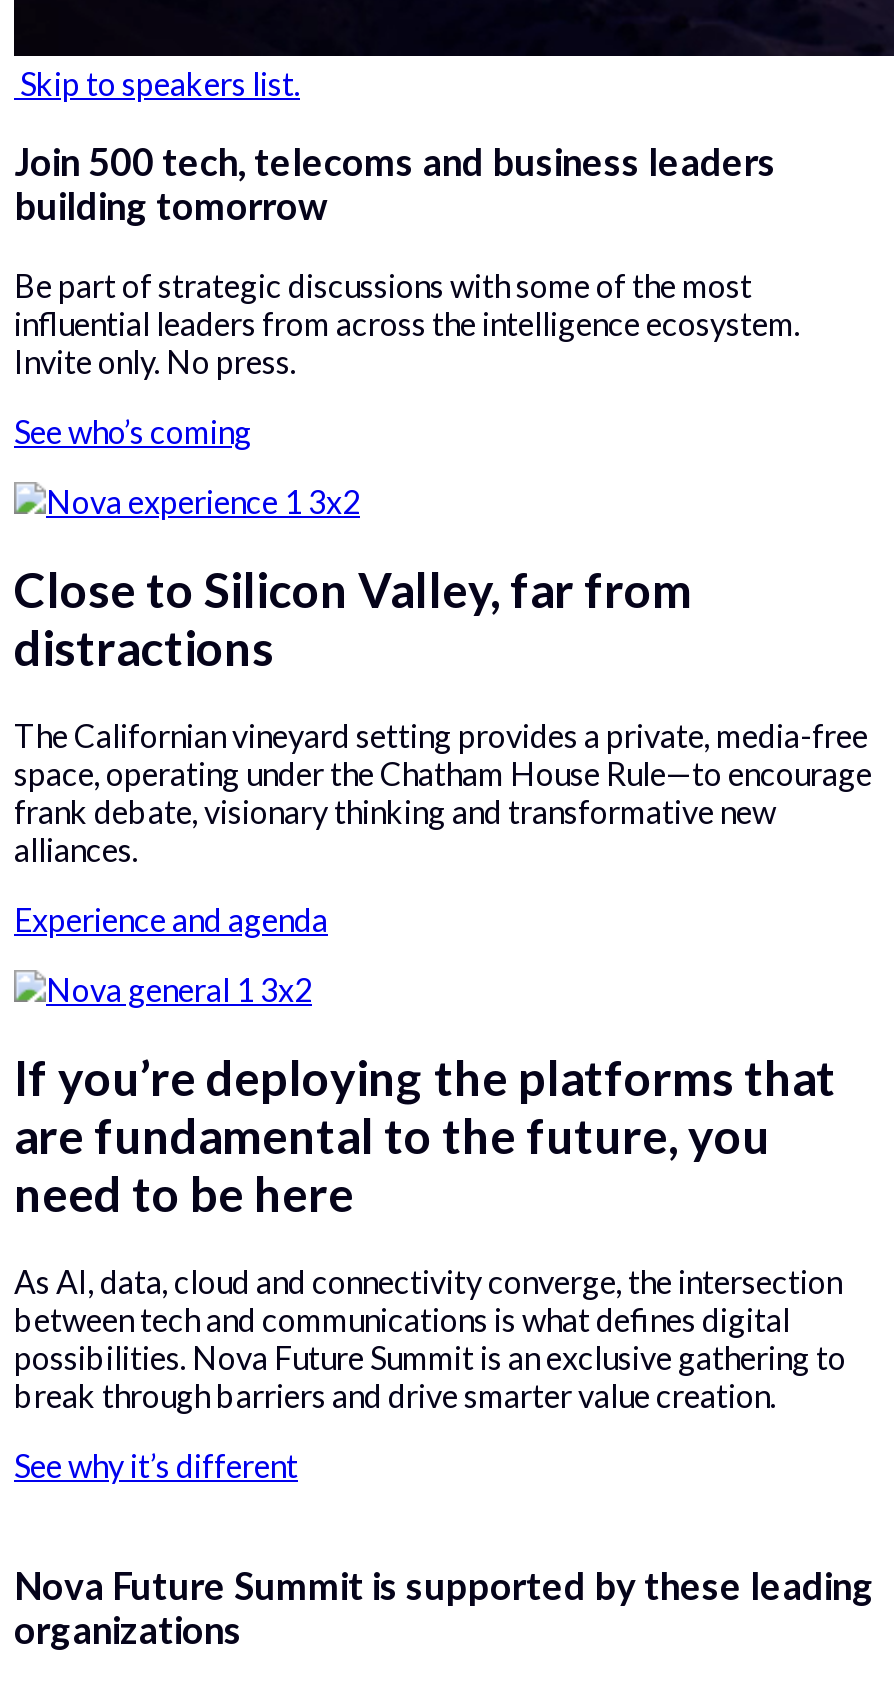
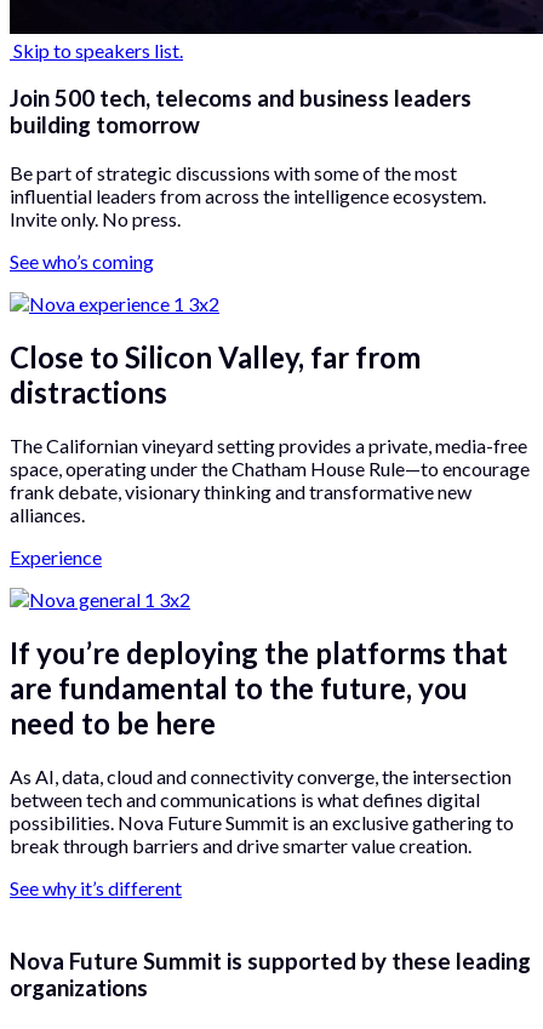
[14,899,328,937] Experience and agenda -> [10,545,102,568] Experience

